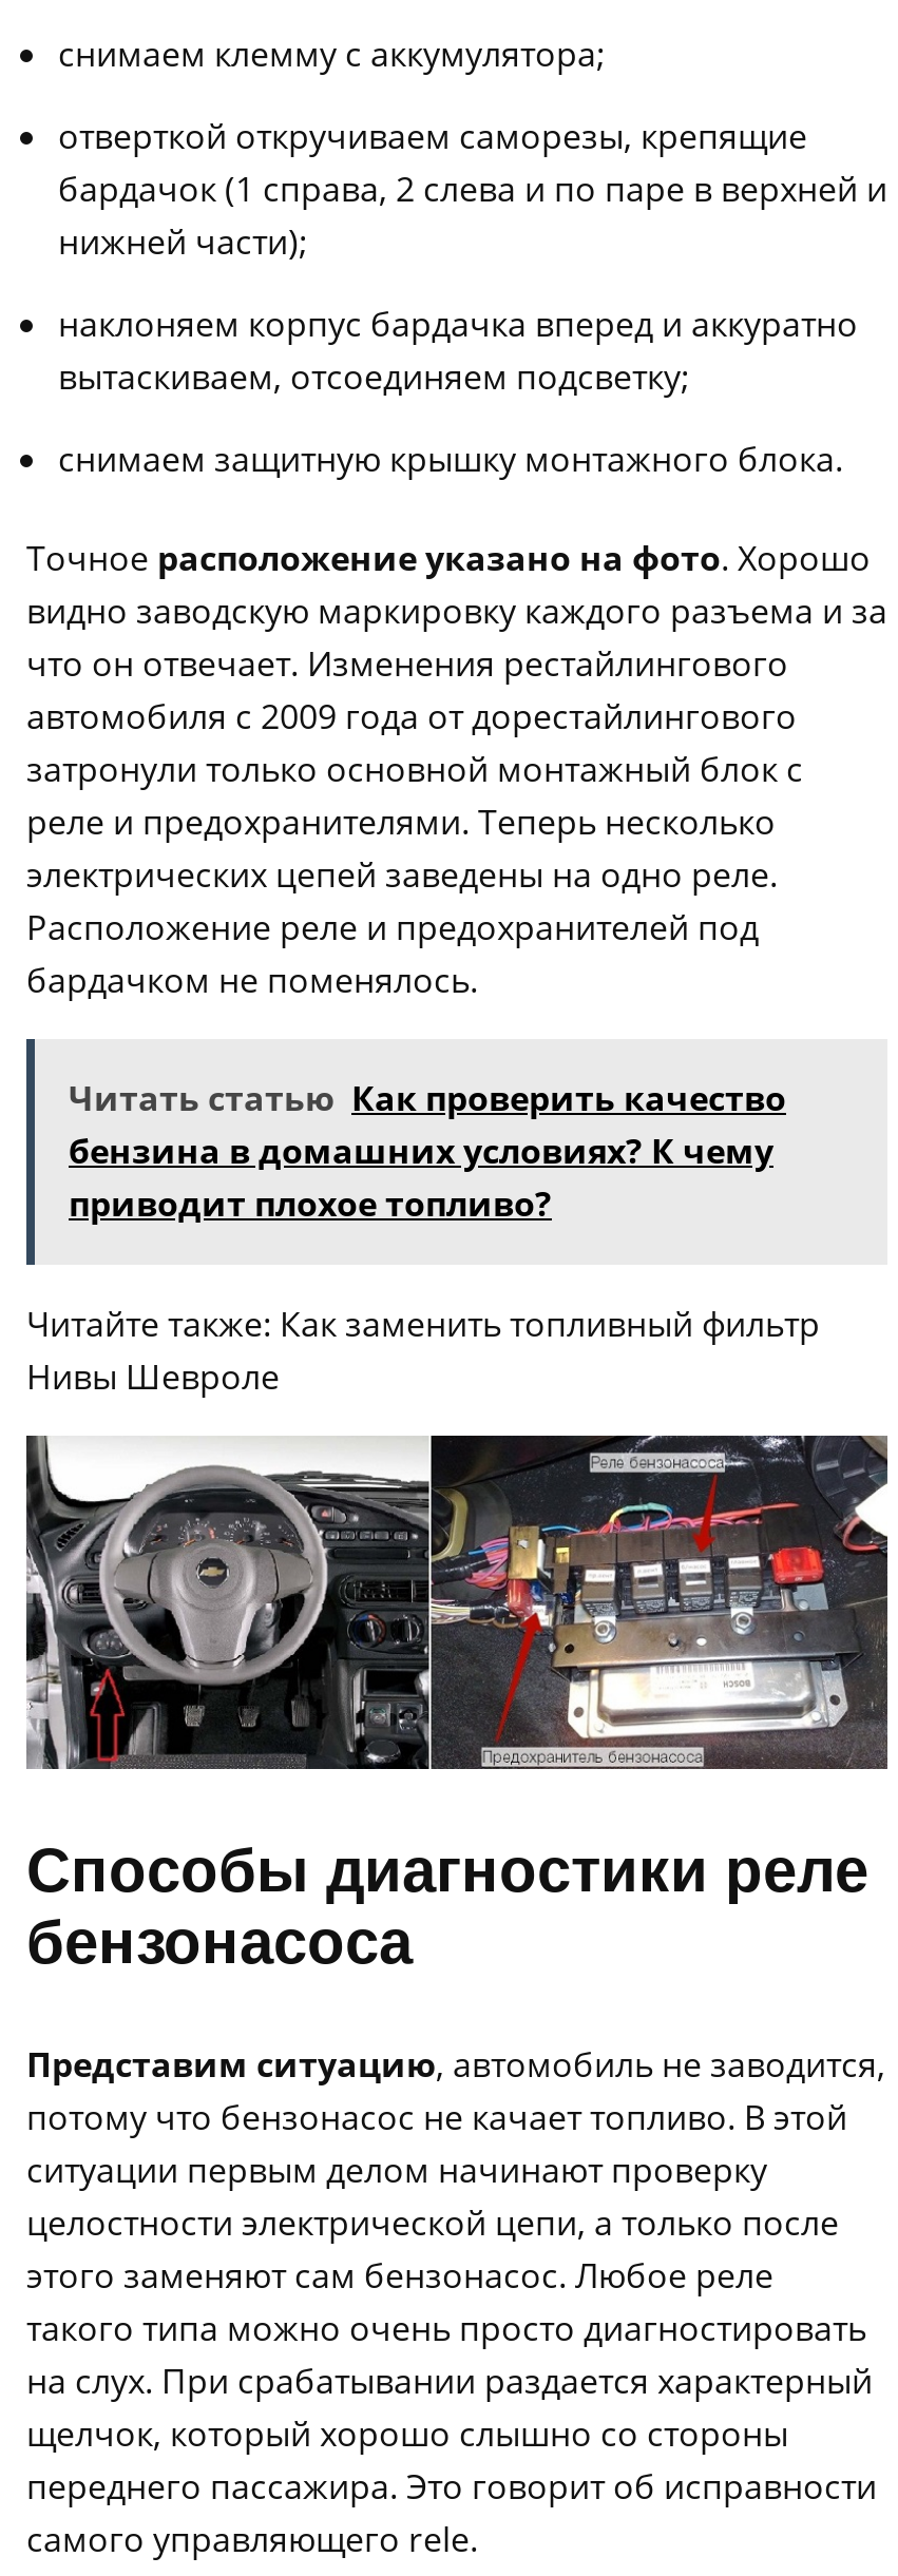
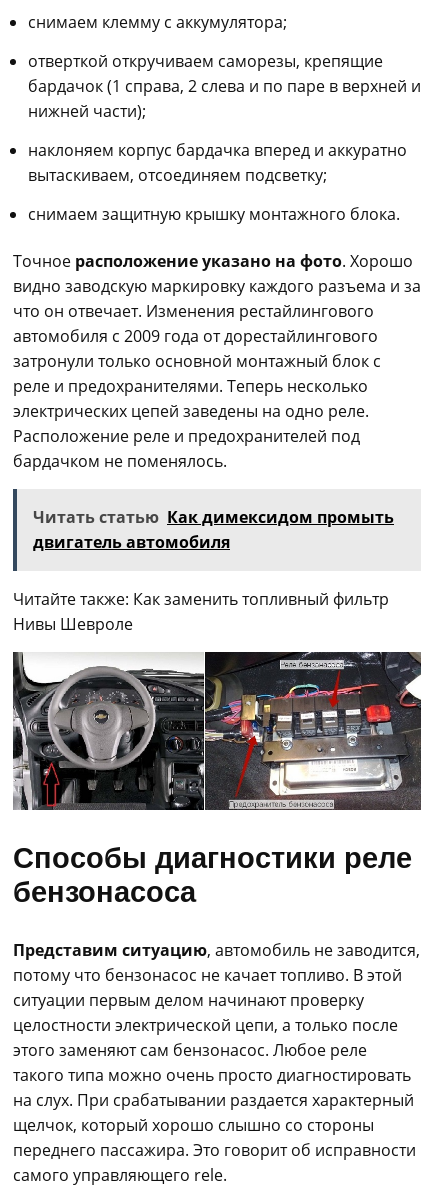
[69,1075,786,1227] Читать статью Как проверить качество | бензина в домашних условиях? К чему | приводит плохое топливо? -> [33,506,394,553] Читать статью Как димексидом промыть | двигатель автомобиля

